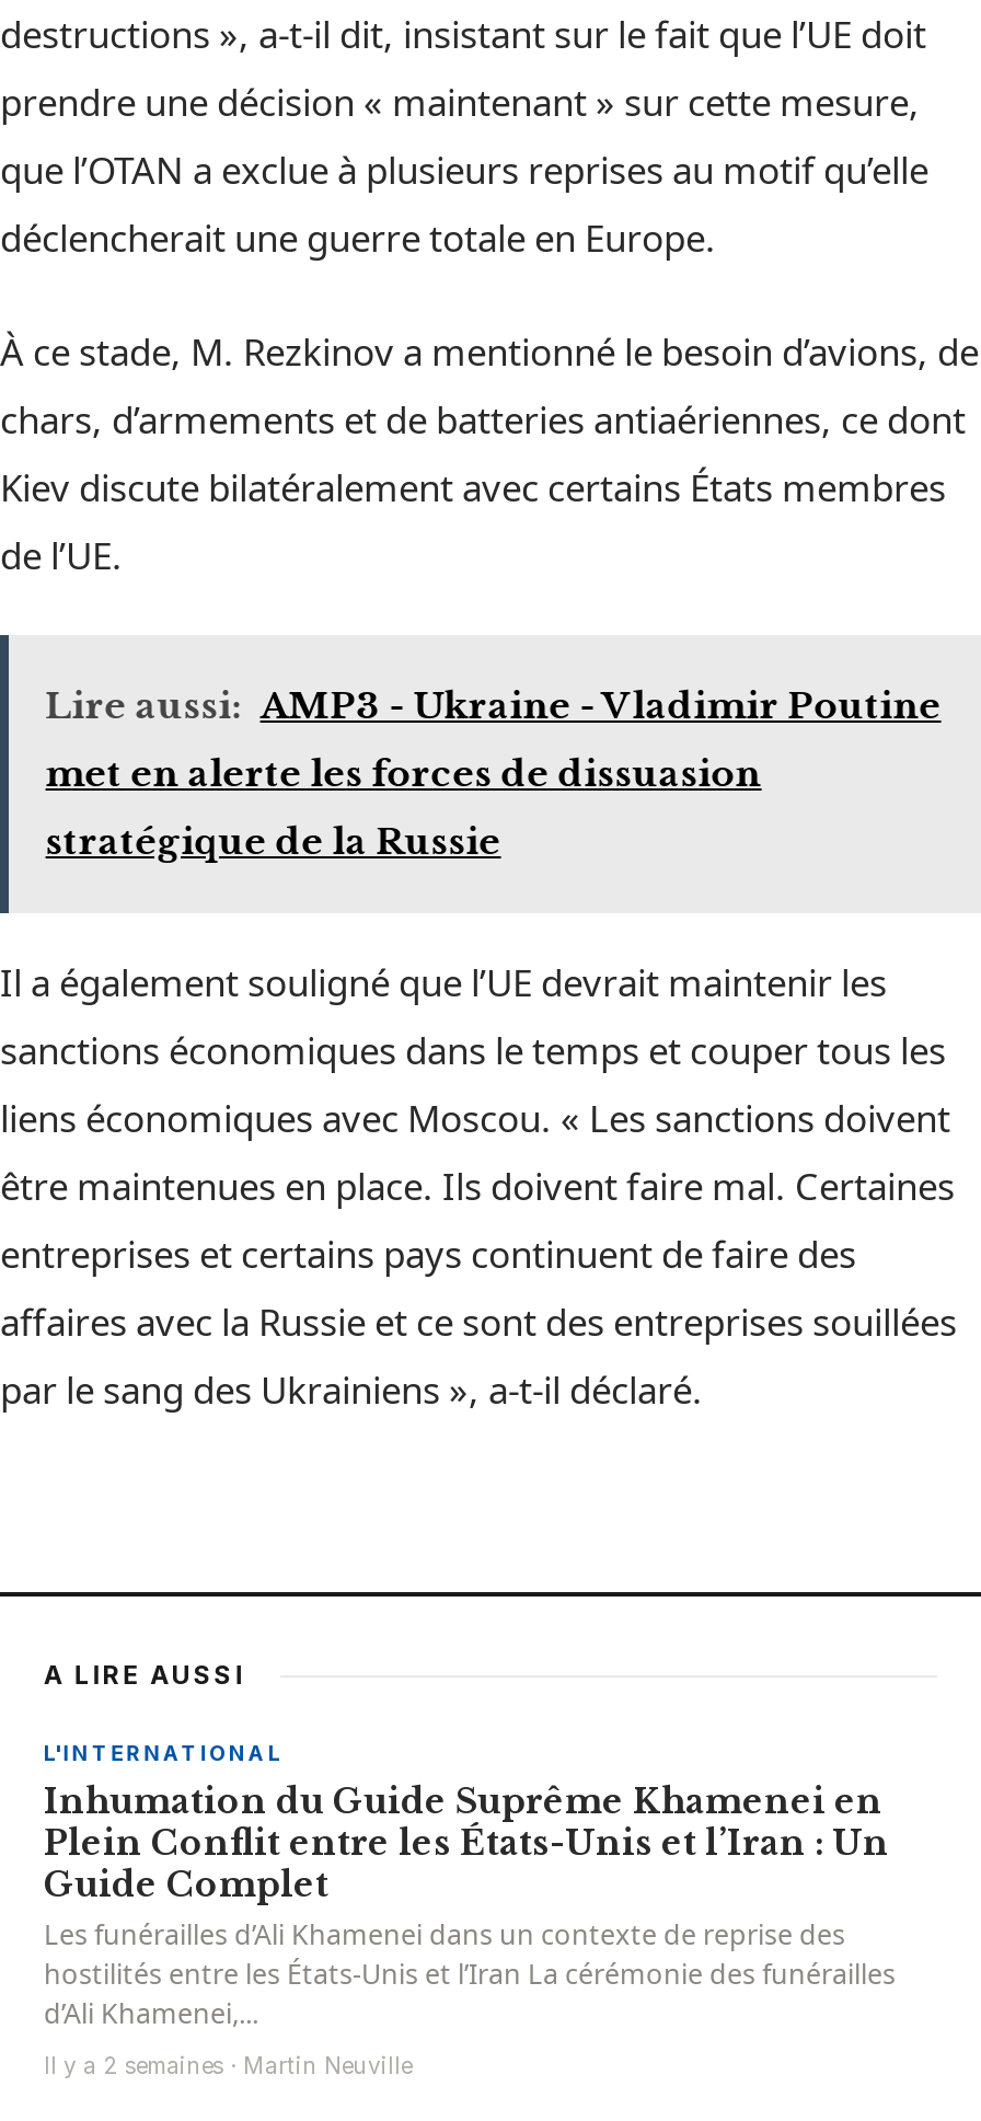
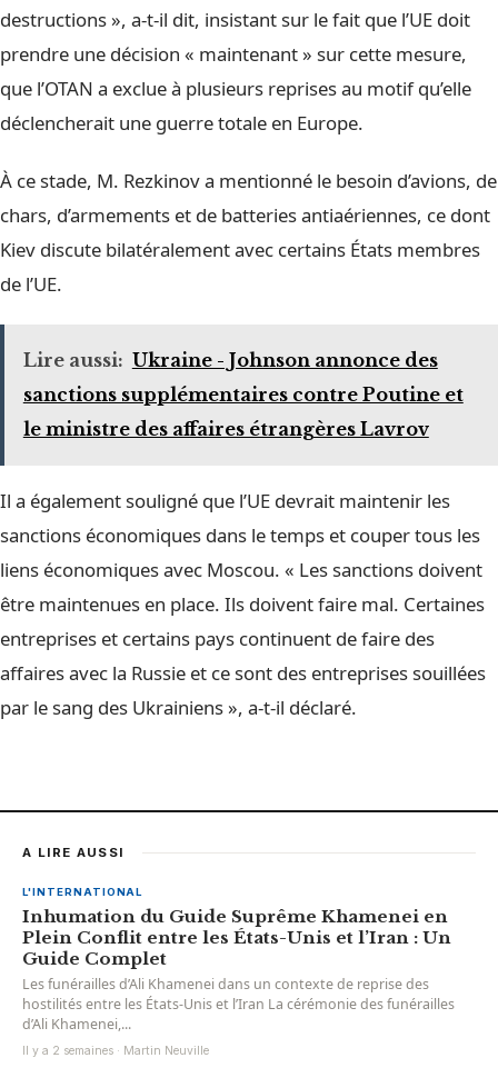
[46,683,941,726] Lire aussi: AMP3 - Ukraine - Vladimir Poutine -> [23,349,438,371] Lire aussi: Ukraine - Johnson annonce des
[46,751,762,794] met en alerte les forces de dissuasion -> [23,383,463,405] sanctions supplémentaires contre Poutine et
[46,818,501,862] stratégique de la Russie -> [23,418,429,440] le ministre des affaires étrangères Lavrov

